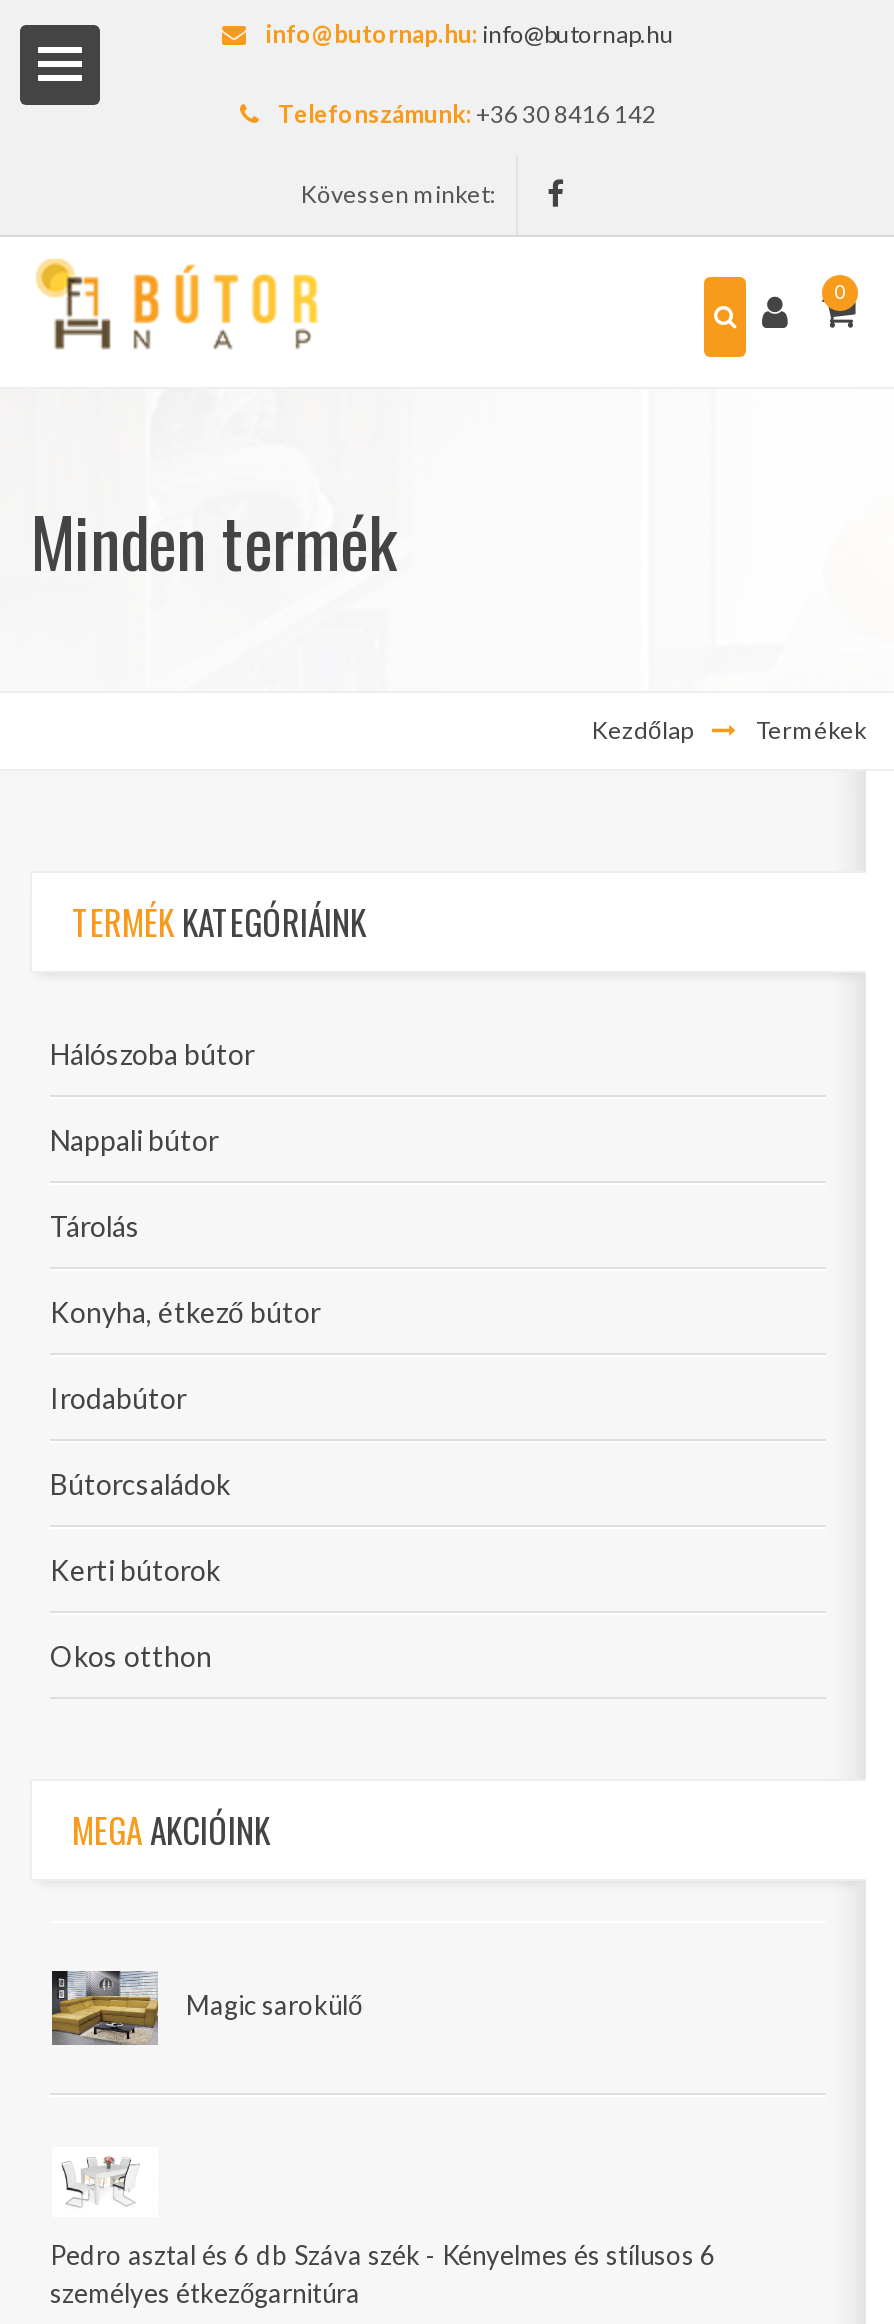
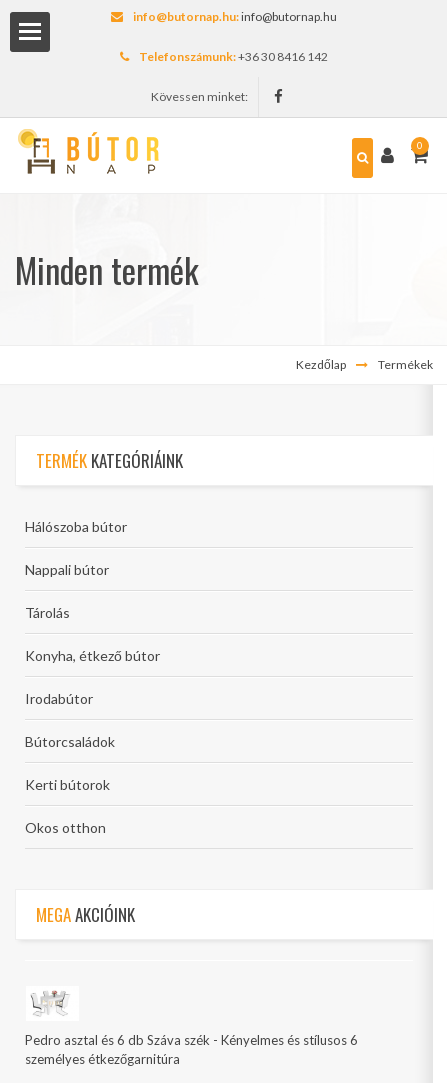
[50,1969,362,2047] [image] | Magic sarokülő -> none

